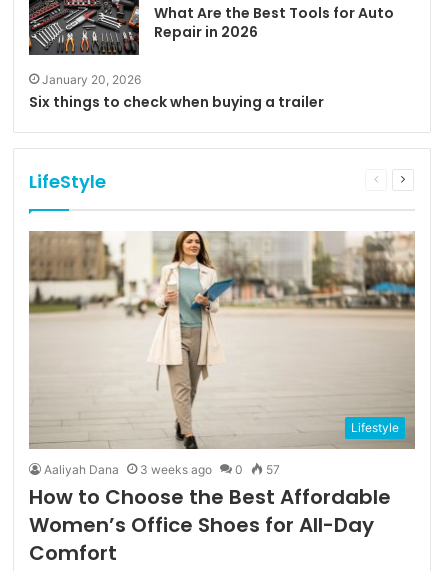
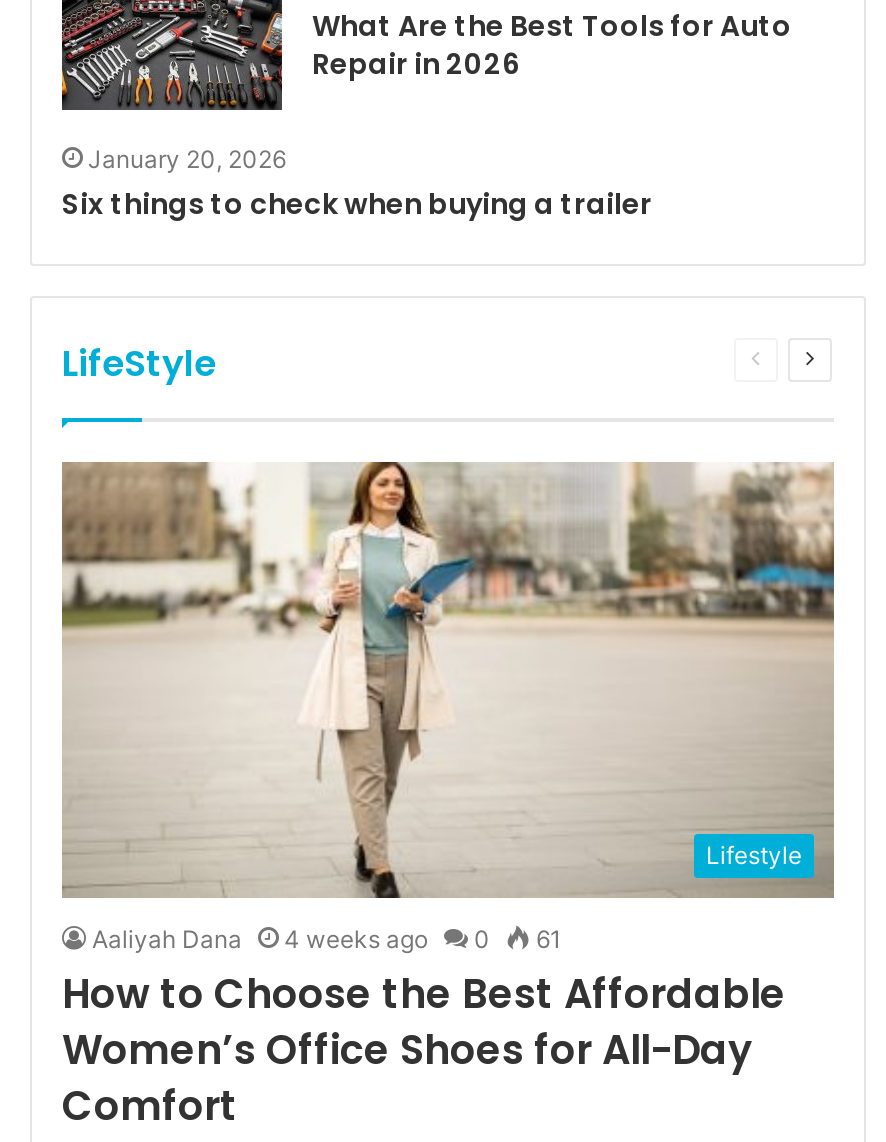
[140,462,212,477] 3 weeks ago -> [284,924,428,954] 4 weeks ago
[263,462,280,477] 57 -> [530,924,562,954] 61

